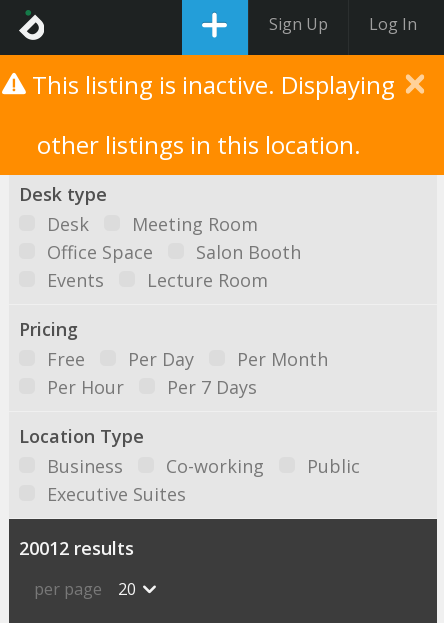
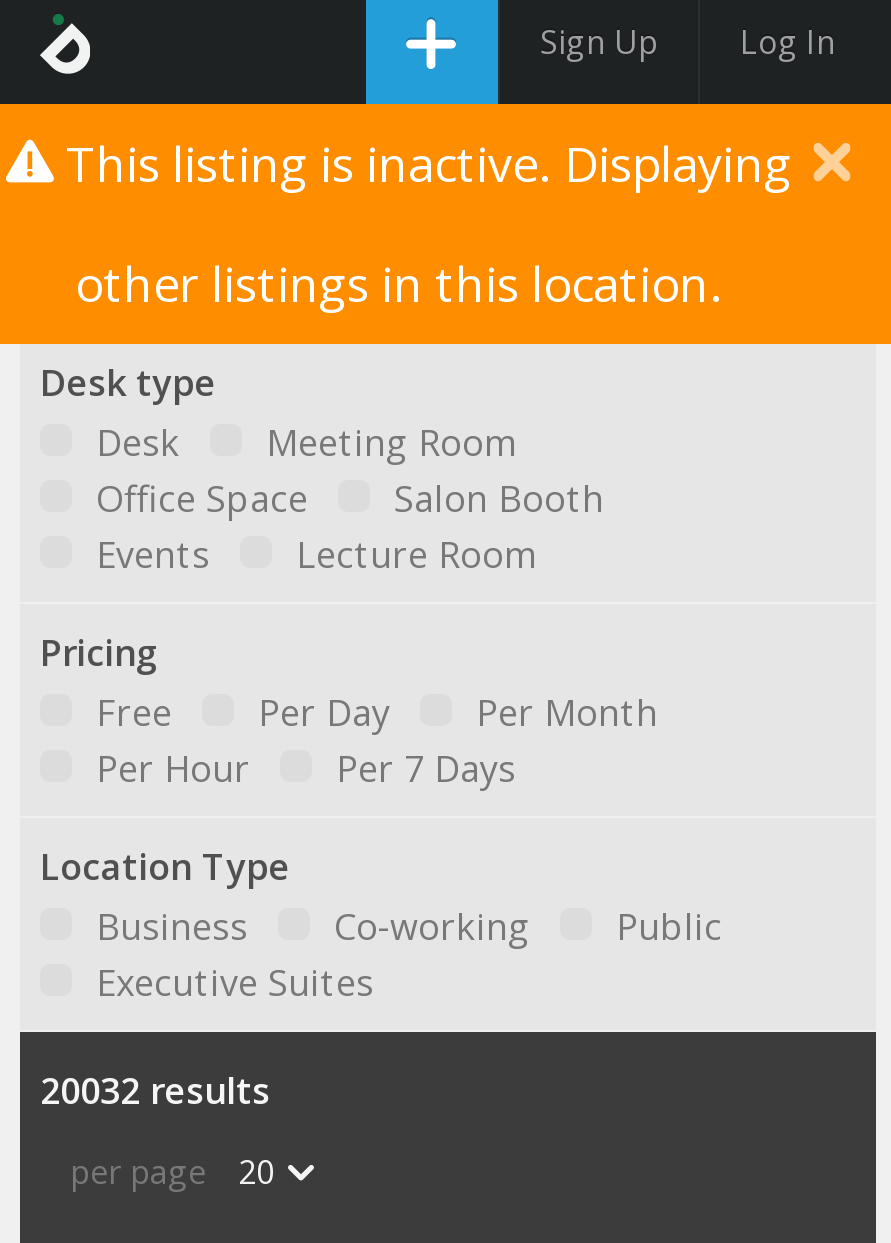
[19,536,134,560] 20012 results -> [40,1066,270,1114] 20032 results

